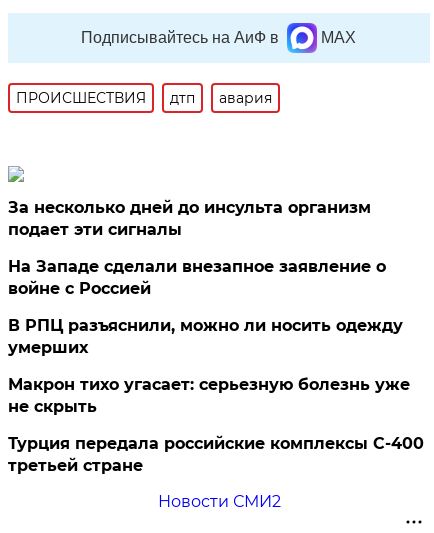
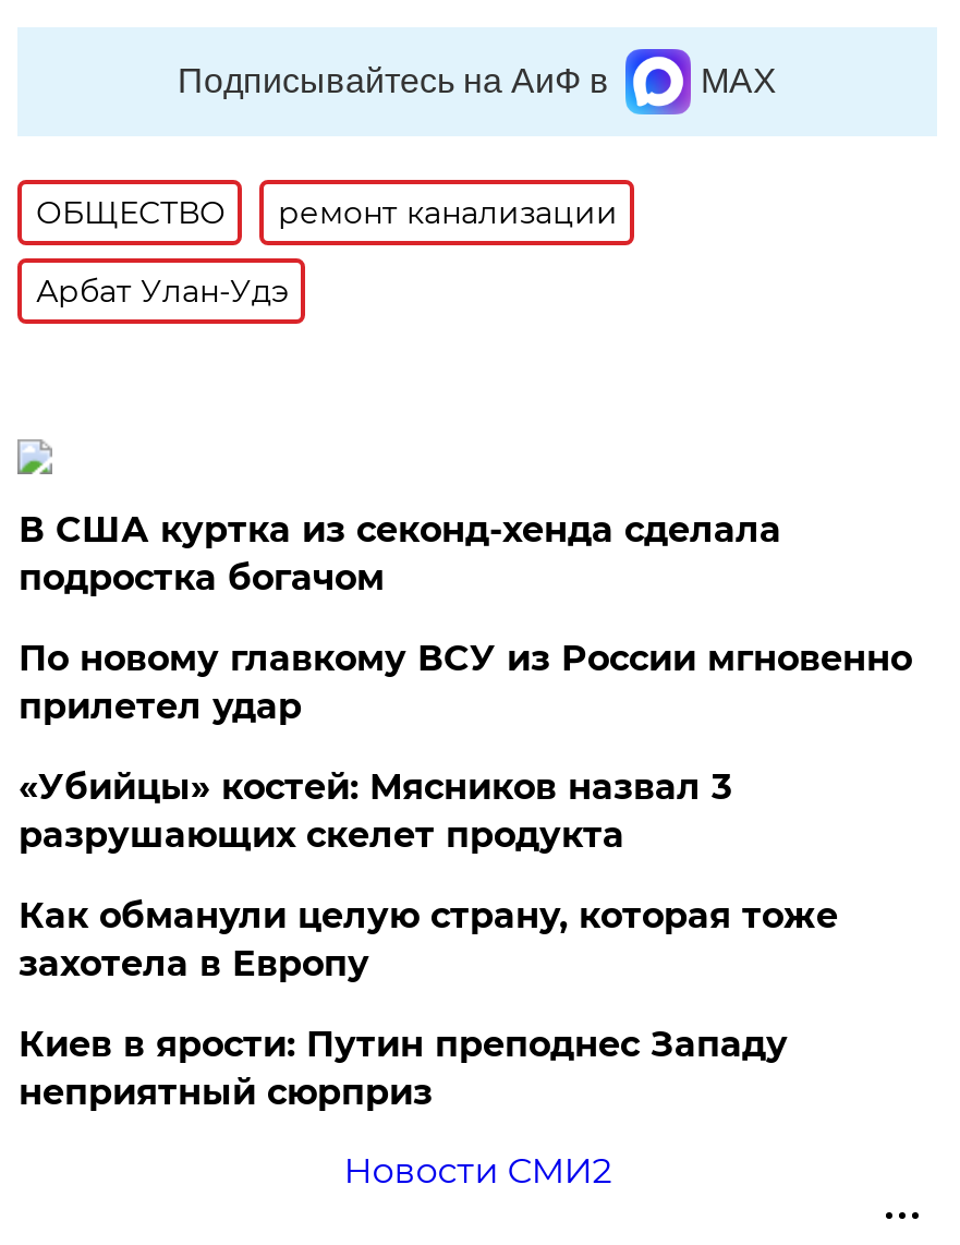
[16,89,272,107] ПРОИСШЕСТВИЯ | дтп | авария -> [36,193,618,311] ОБЩЕСТВО | ремонт канализации | Арбат Улан-Удэ
[8,198,424,475] За несколько дней до инсульта организм | подает эти сигналы | На Западе сделали внезапное заявление о | войне с Россией | В РПЦ разъяснили, можно ли носить одежду | умерших | Макрон тихо угасает: серьезную болезнь уже | не скрыть | Турция передала российские комплексы С-400 | третьей стране -> [18,509,912,1113] В США куртка из секонд-хенда сделала | подростка богачом | По новому главкому ВСУ из России мгновенно | прилетел удар | «Убийцы» костей: Мясников назвал 3 | разрушающих скелет продукта | Как обманули целую страну, которая тоже | захотела в Европу | Киев в ярости: Путин преподнес Западу | неприятный сюрприз

